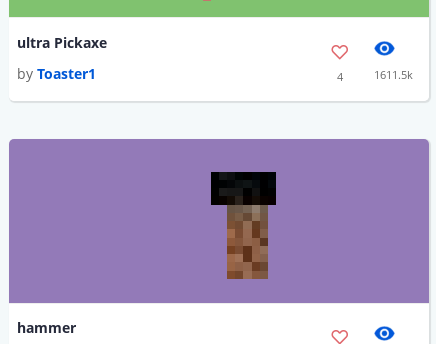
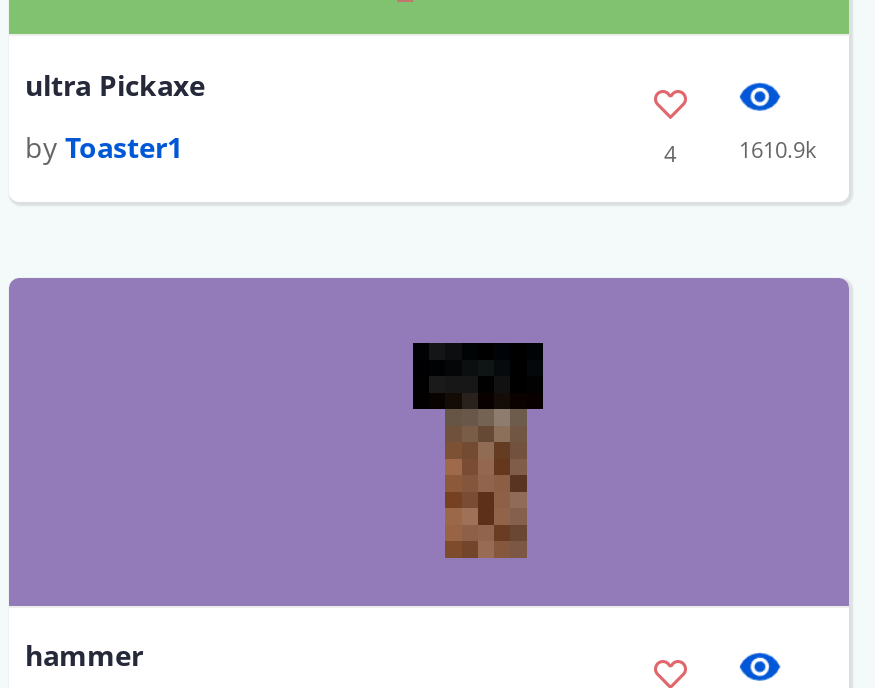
[374,67,413,82] 1611.5k -> [739,133,817,163] 1610.9k

